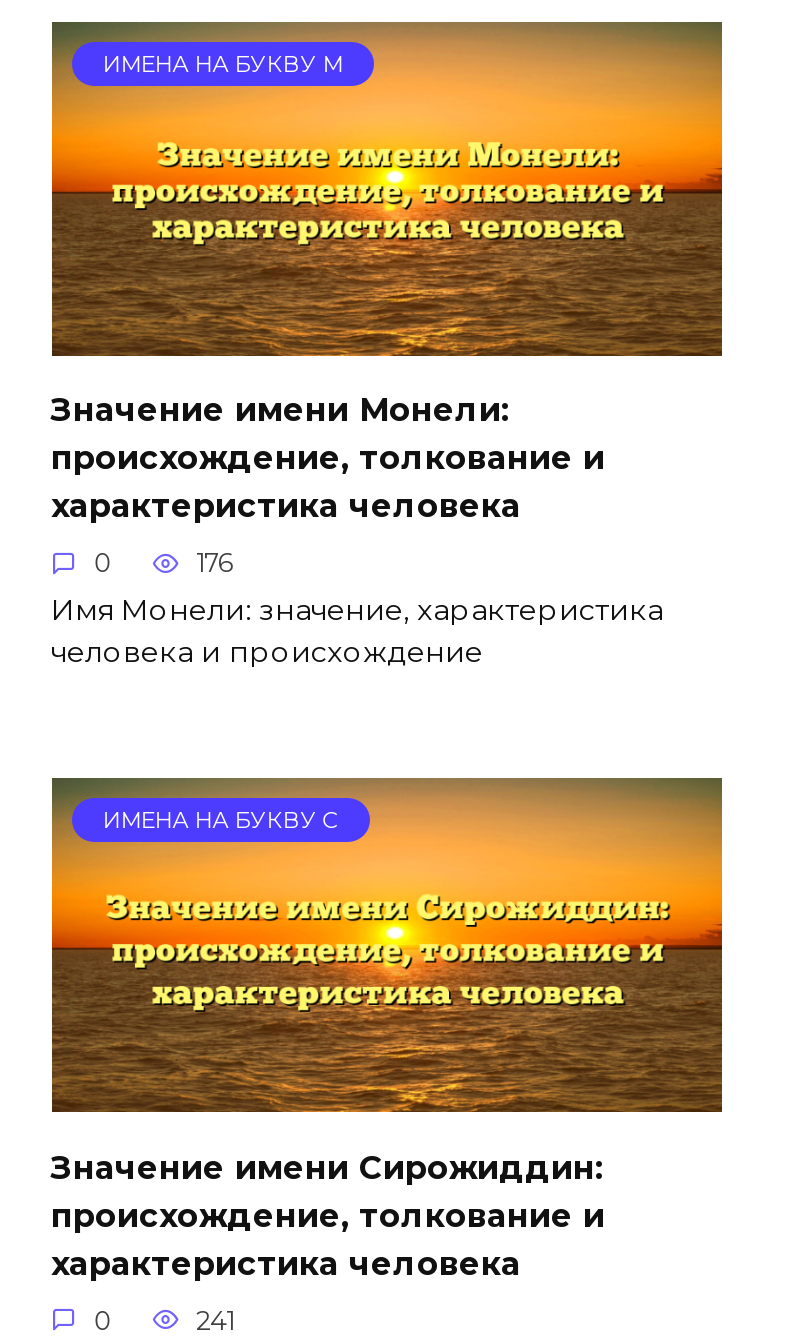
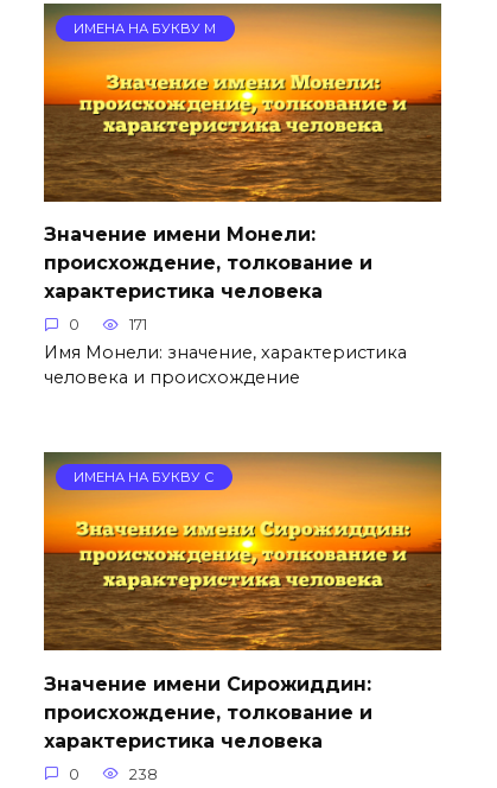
[196,549,234,579] 176 -> [129,316,147,334] 171
[196,1305,234,1335] 241 -> [129,765,158,783] 238

